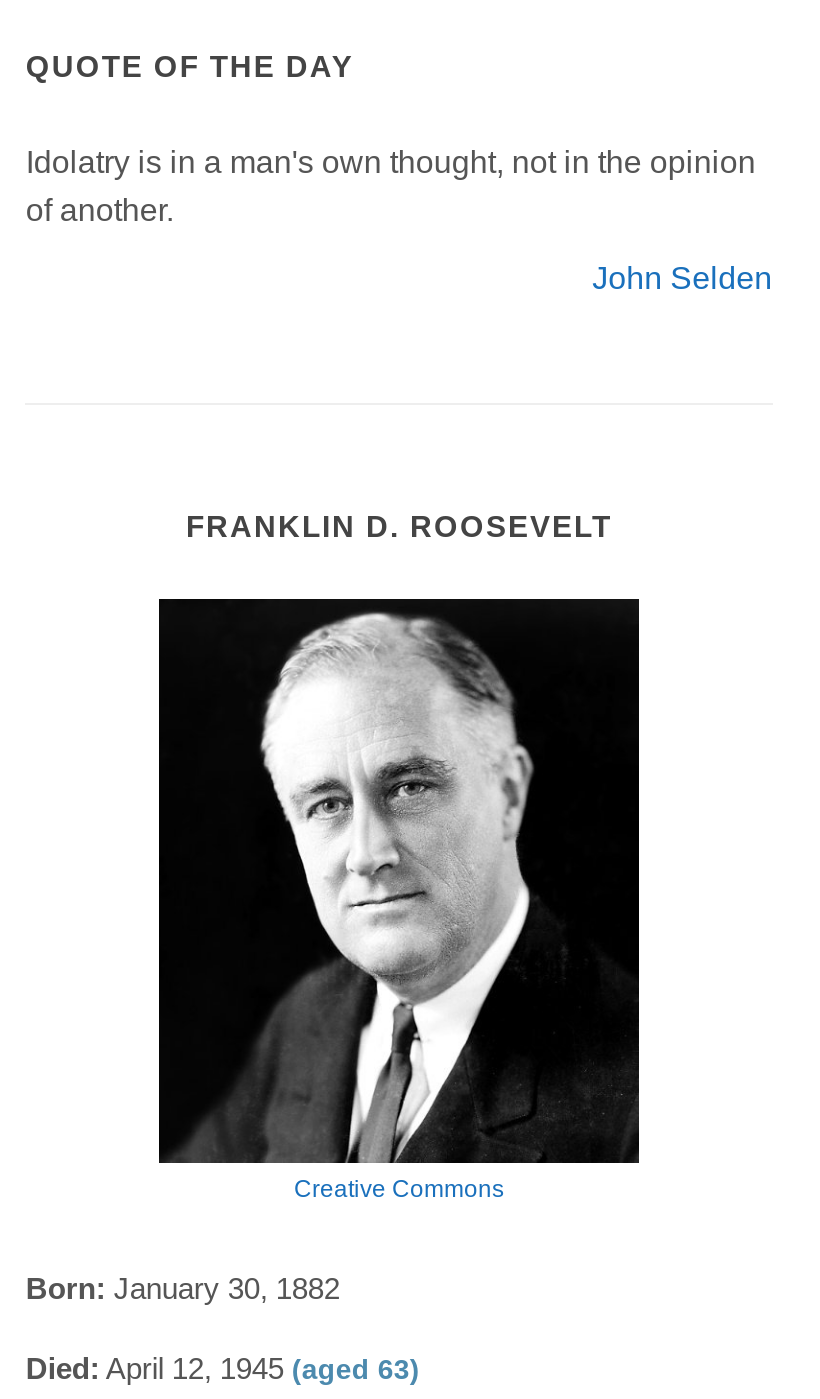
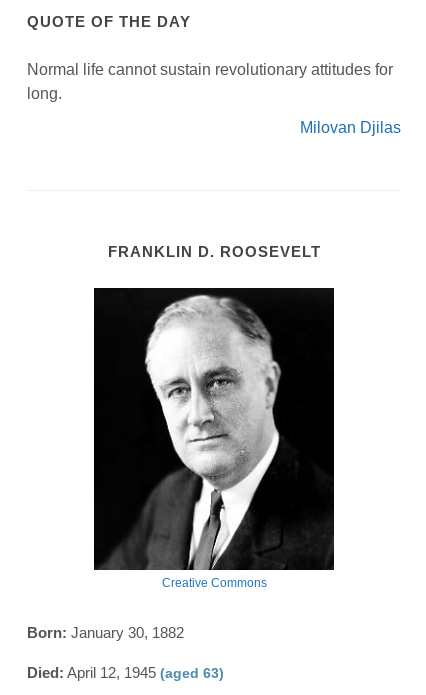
[26,144,756,226] Idolatry is in a man's own thought, not in the opinion | of another. -> [27,61,393,102] Normal life cannot sustain revolutionary attitudes for | long.
[592,260,772,294] John Selden -> [300,119,401,136] Milovan Djilas

